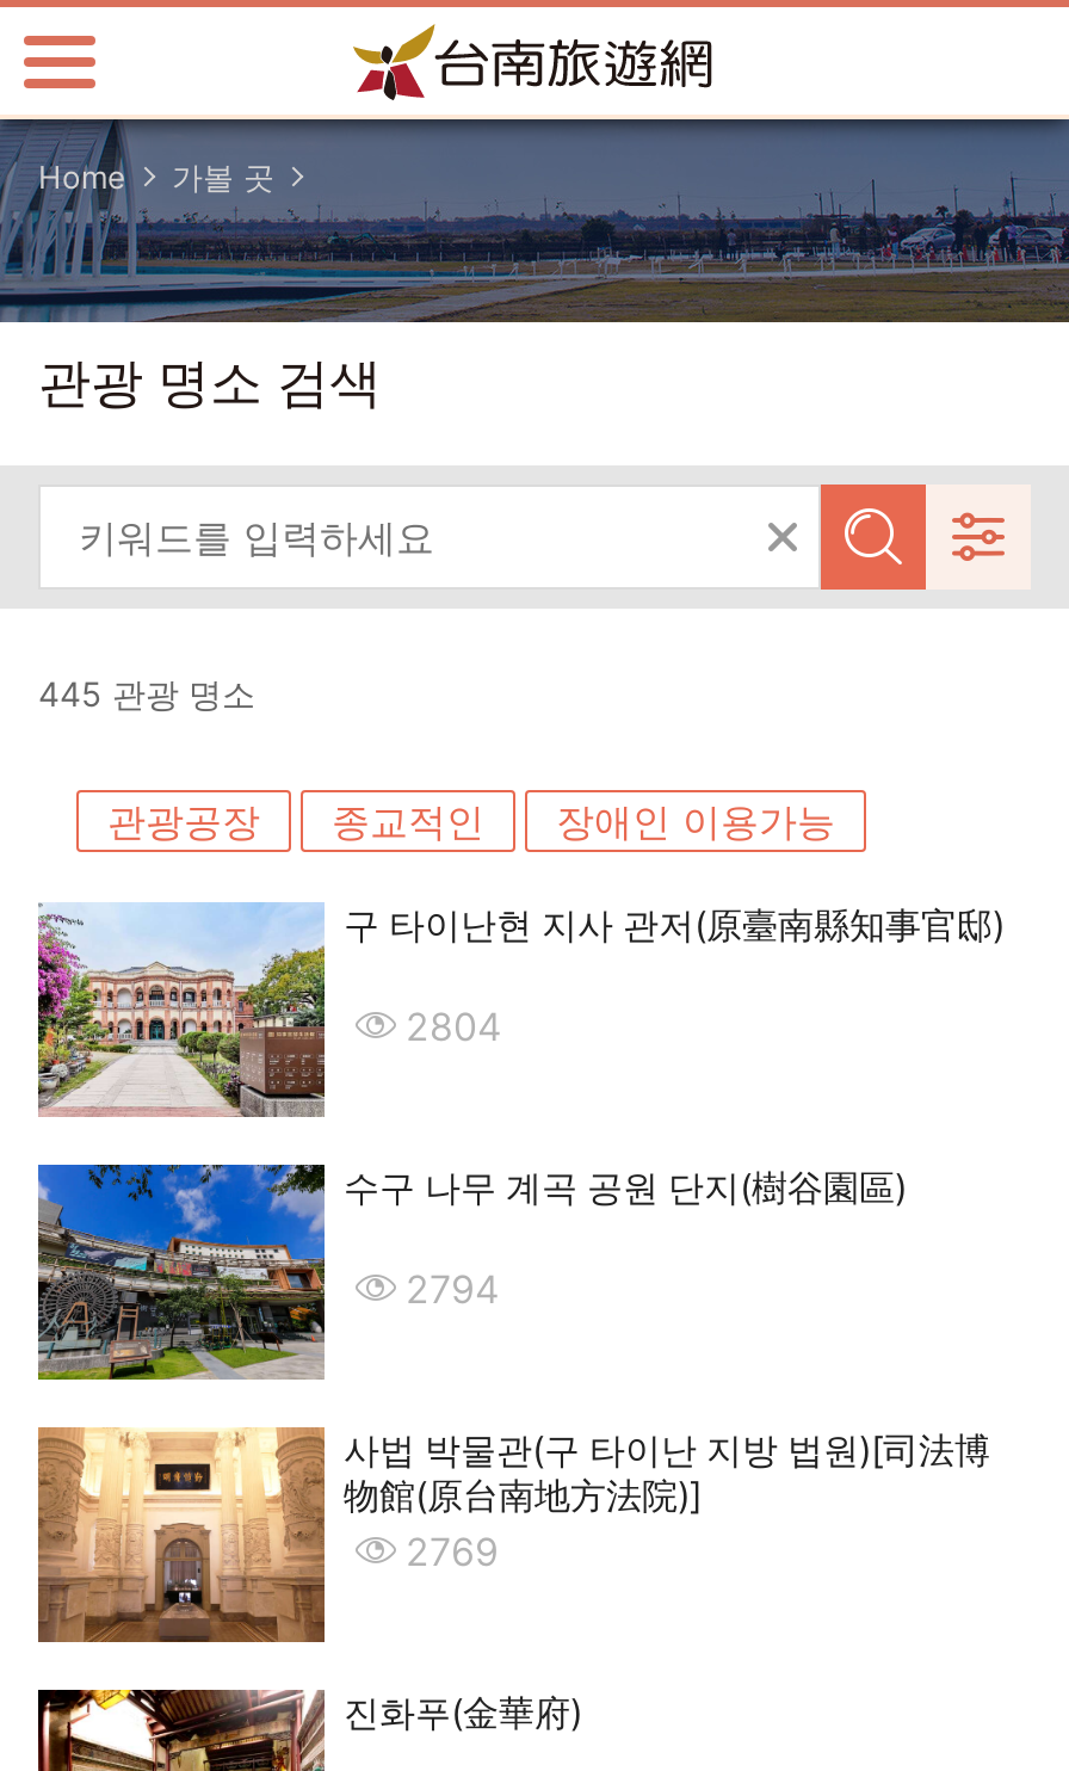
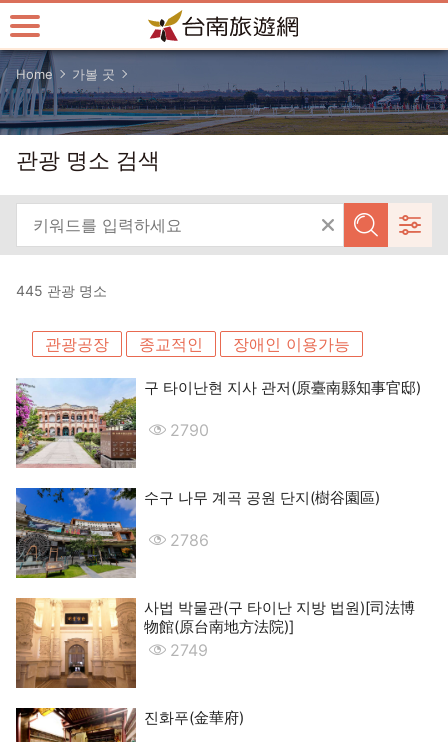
[406,1002,501,1050] 2804 -> [170,420,209,440] 2790
[406,1265,499,1313] 2794 -> [170,530,209,550] 2786
[406,1528,499,1575] 2769 -> [170,640,208,660] 2749

